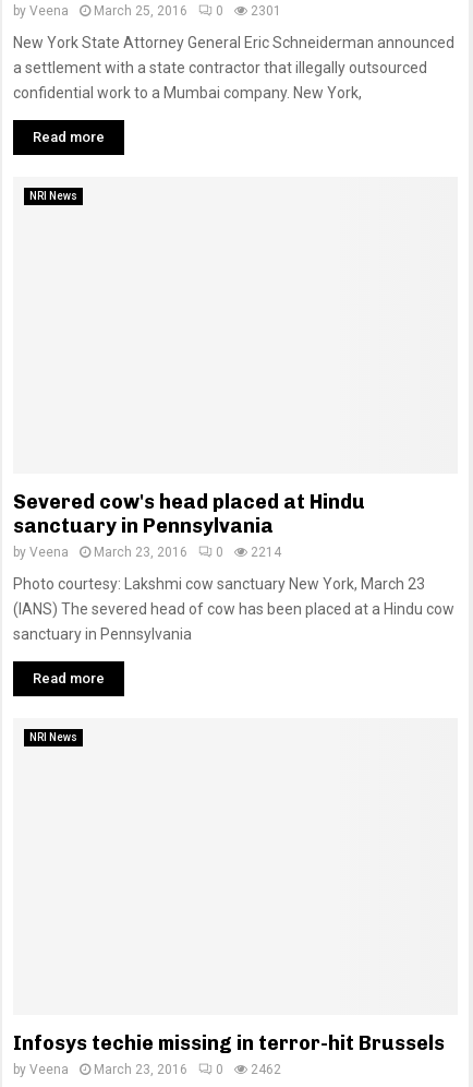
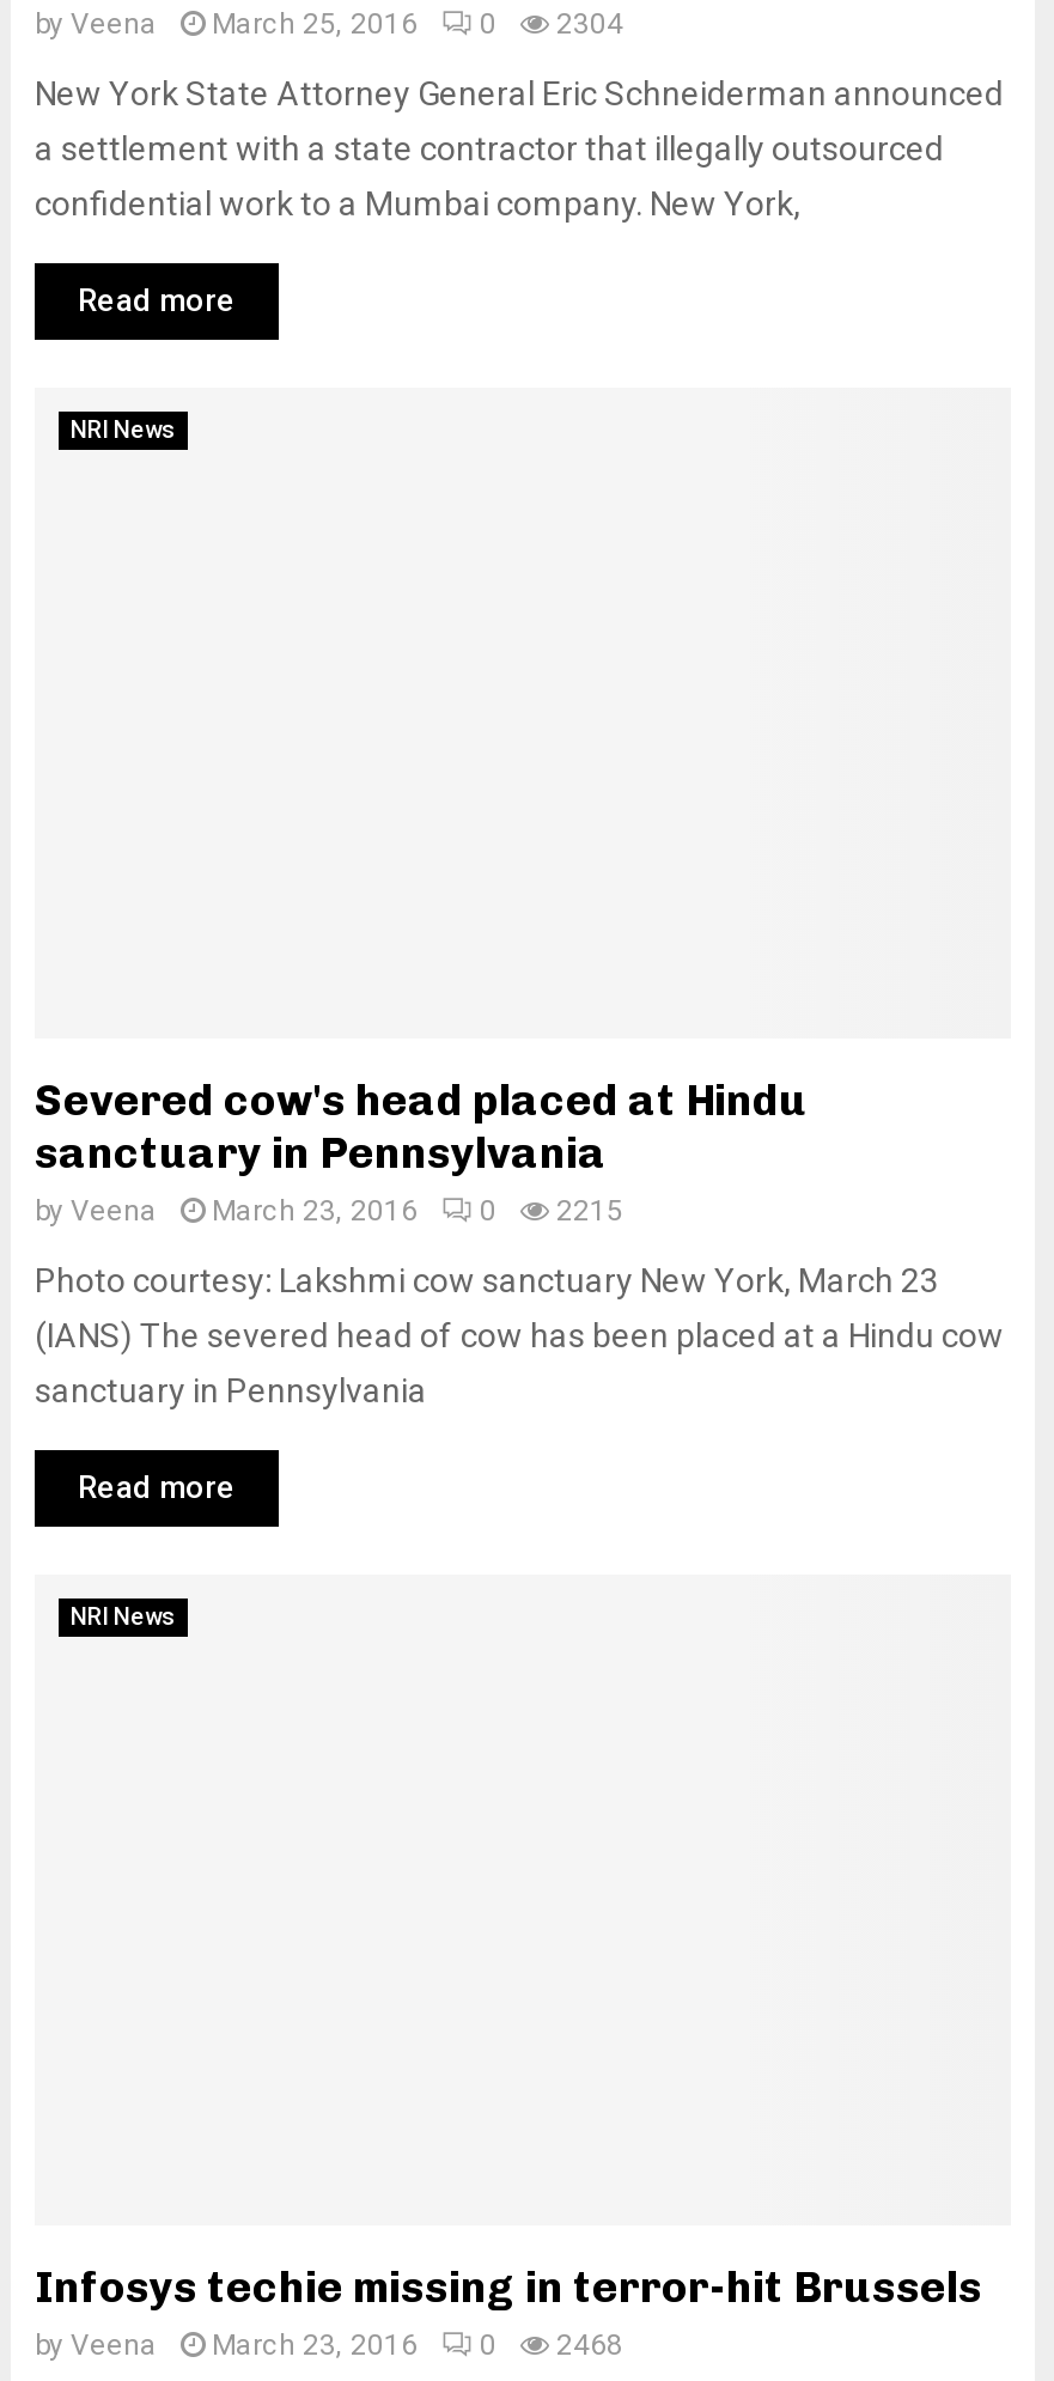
[13,3,281,19] by Veena March 25, 2016 0 2301 -> [35,7,623,41] by Veena March 25, 2016 0 2304
[13,545,281,560] by Veena March 23, 2016 0 2214 -> [35,1194,623,1228] by Veena March 23, 2016 0 2215
[13,1062,281,1077] by Veena March 23, 2016 0 2462 -> [35,2328,623,2362] by Veena March 23, 2016 0 2468

